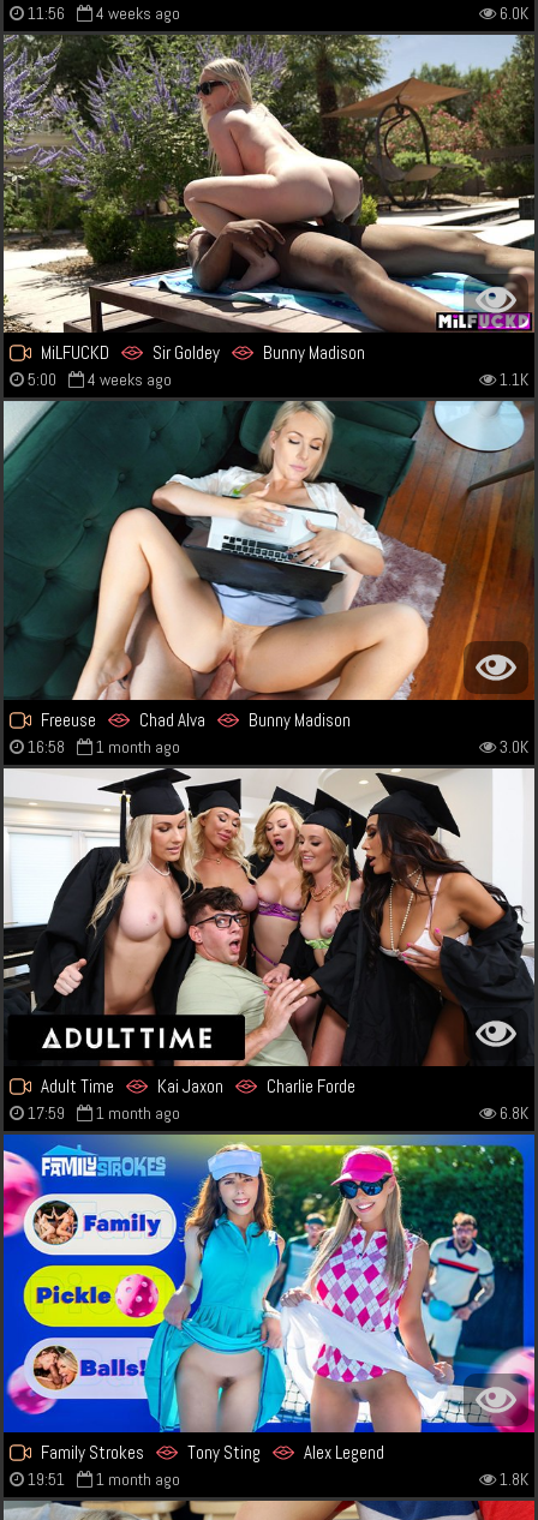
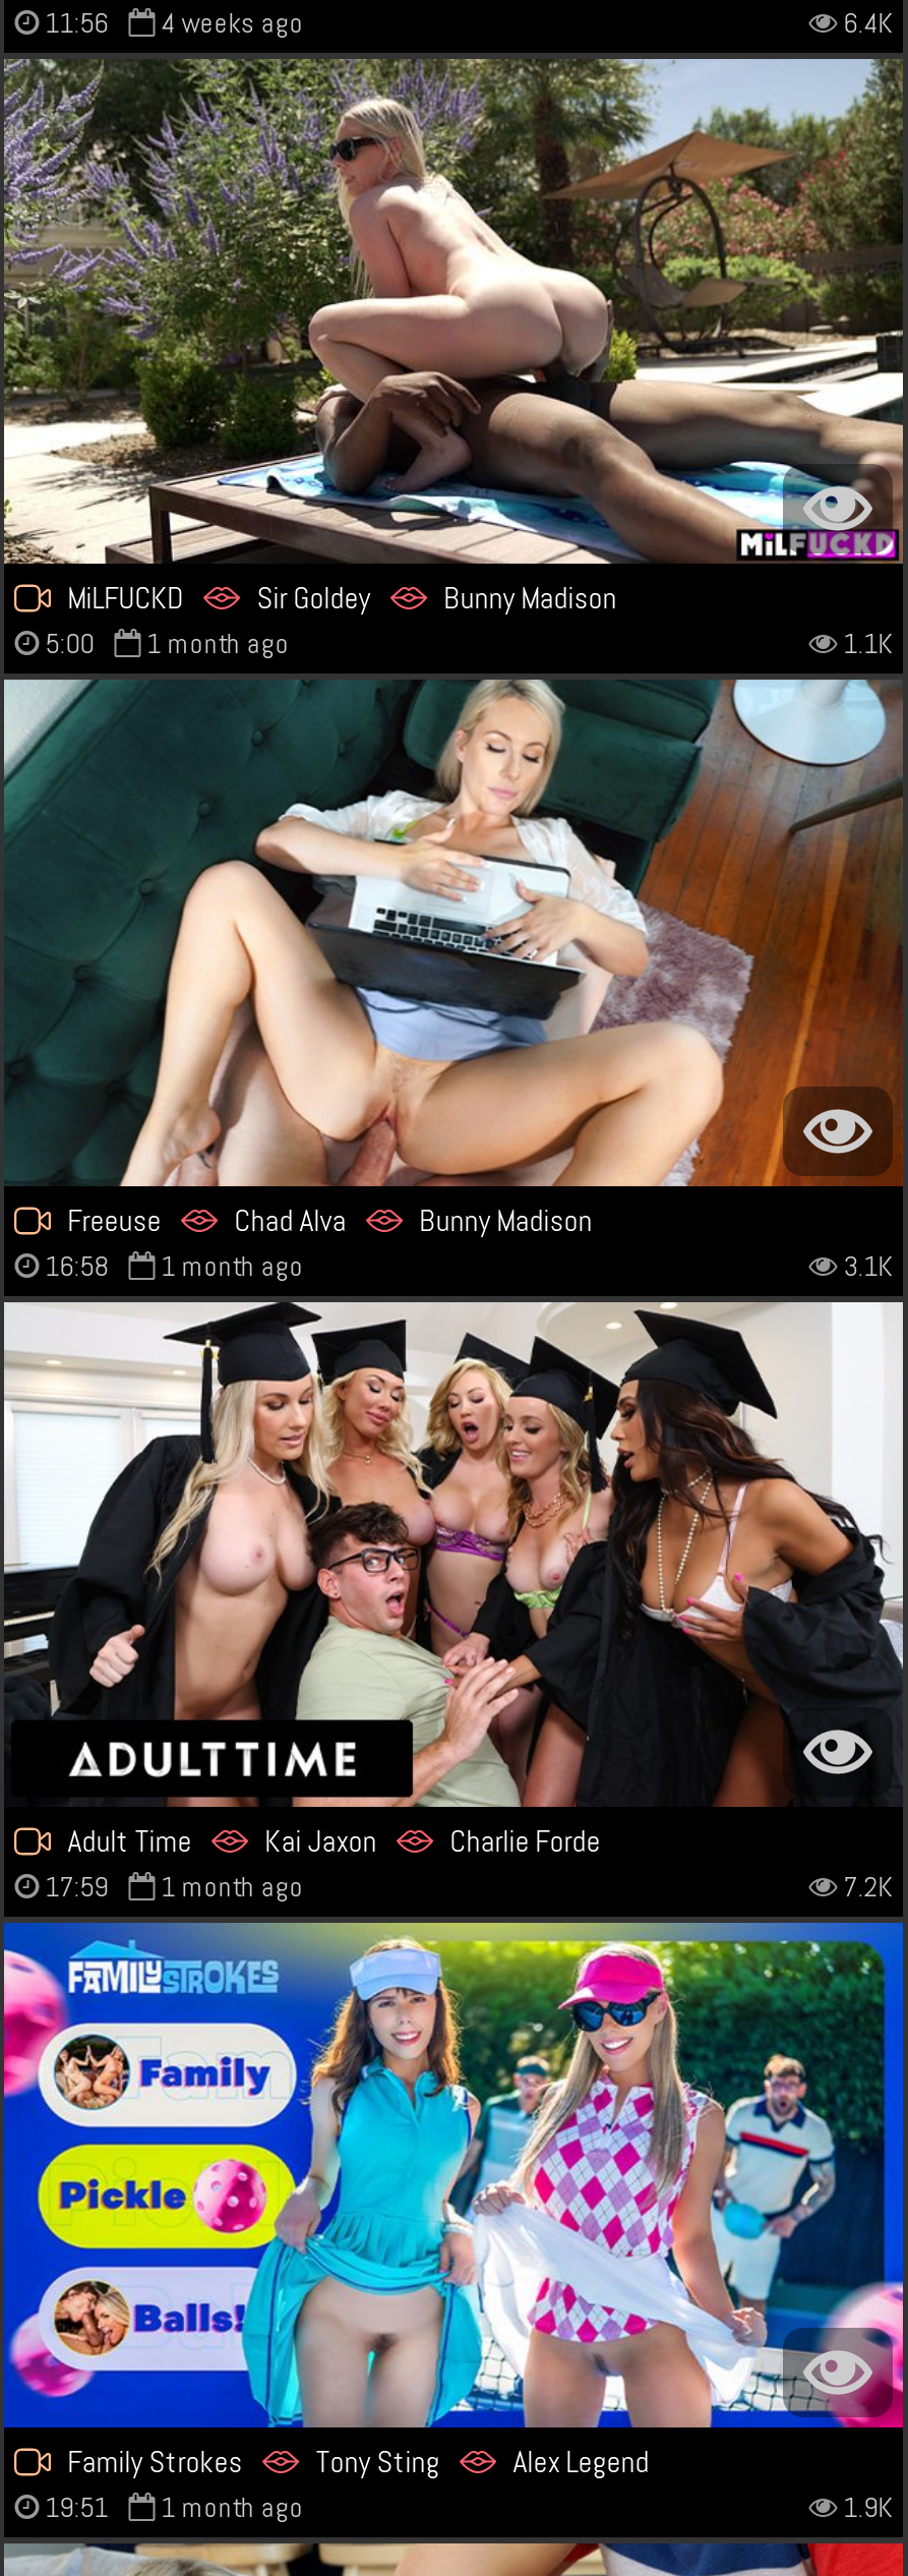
[499,3,528,24] 6.0K -> [844,4,892,41] 6.4K
[28,369,172,391] 5:00 4 weeks ago -> [45,626,289,662] 5:00 1 month ago
[499,736,528,757] 3.0K -> [844,1247,892,1284] 3.1K
[499,1102,528,1124] 6.8K -> [844,1868,892,1905] 7.2K
[499,1469,528,1491] 1.8K -> [844,2490,892,2526] 1.9K

